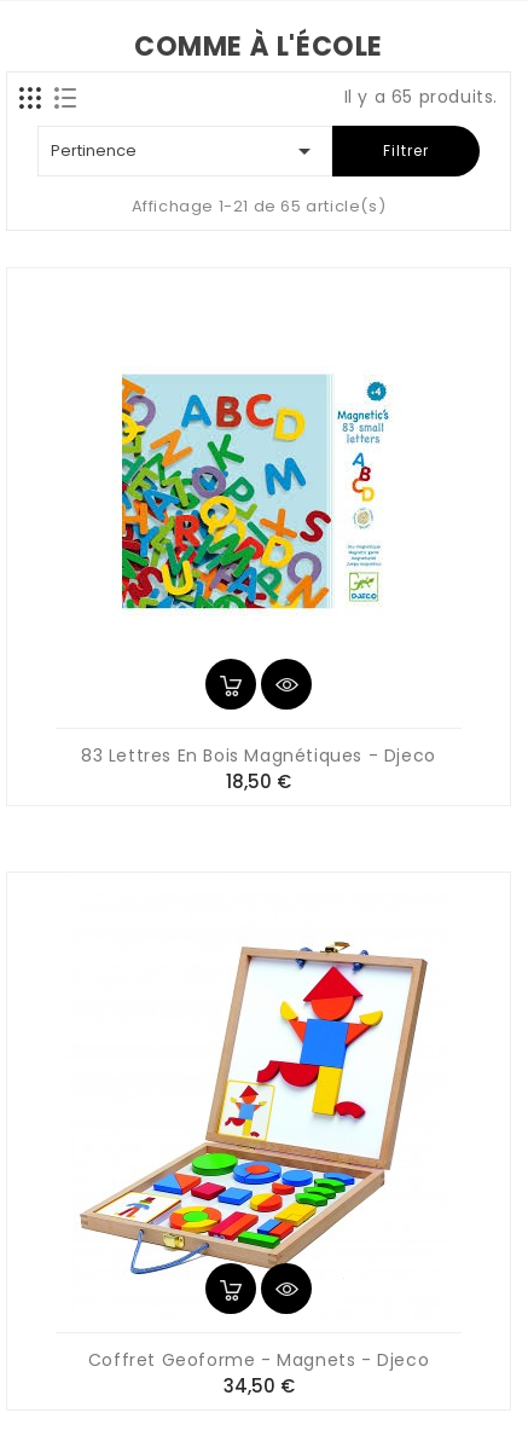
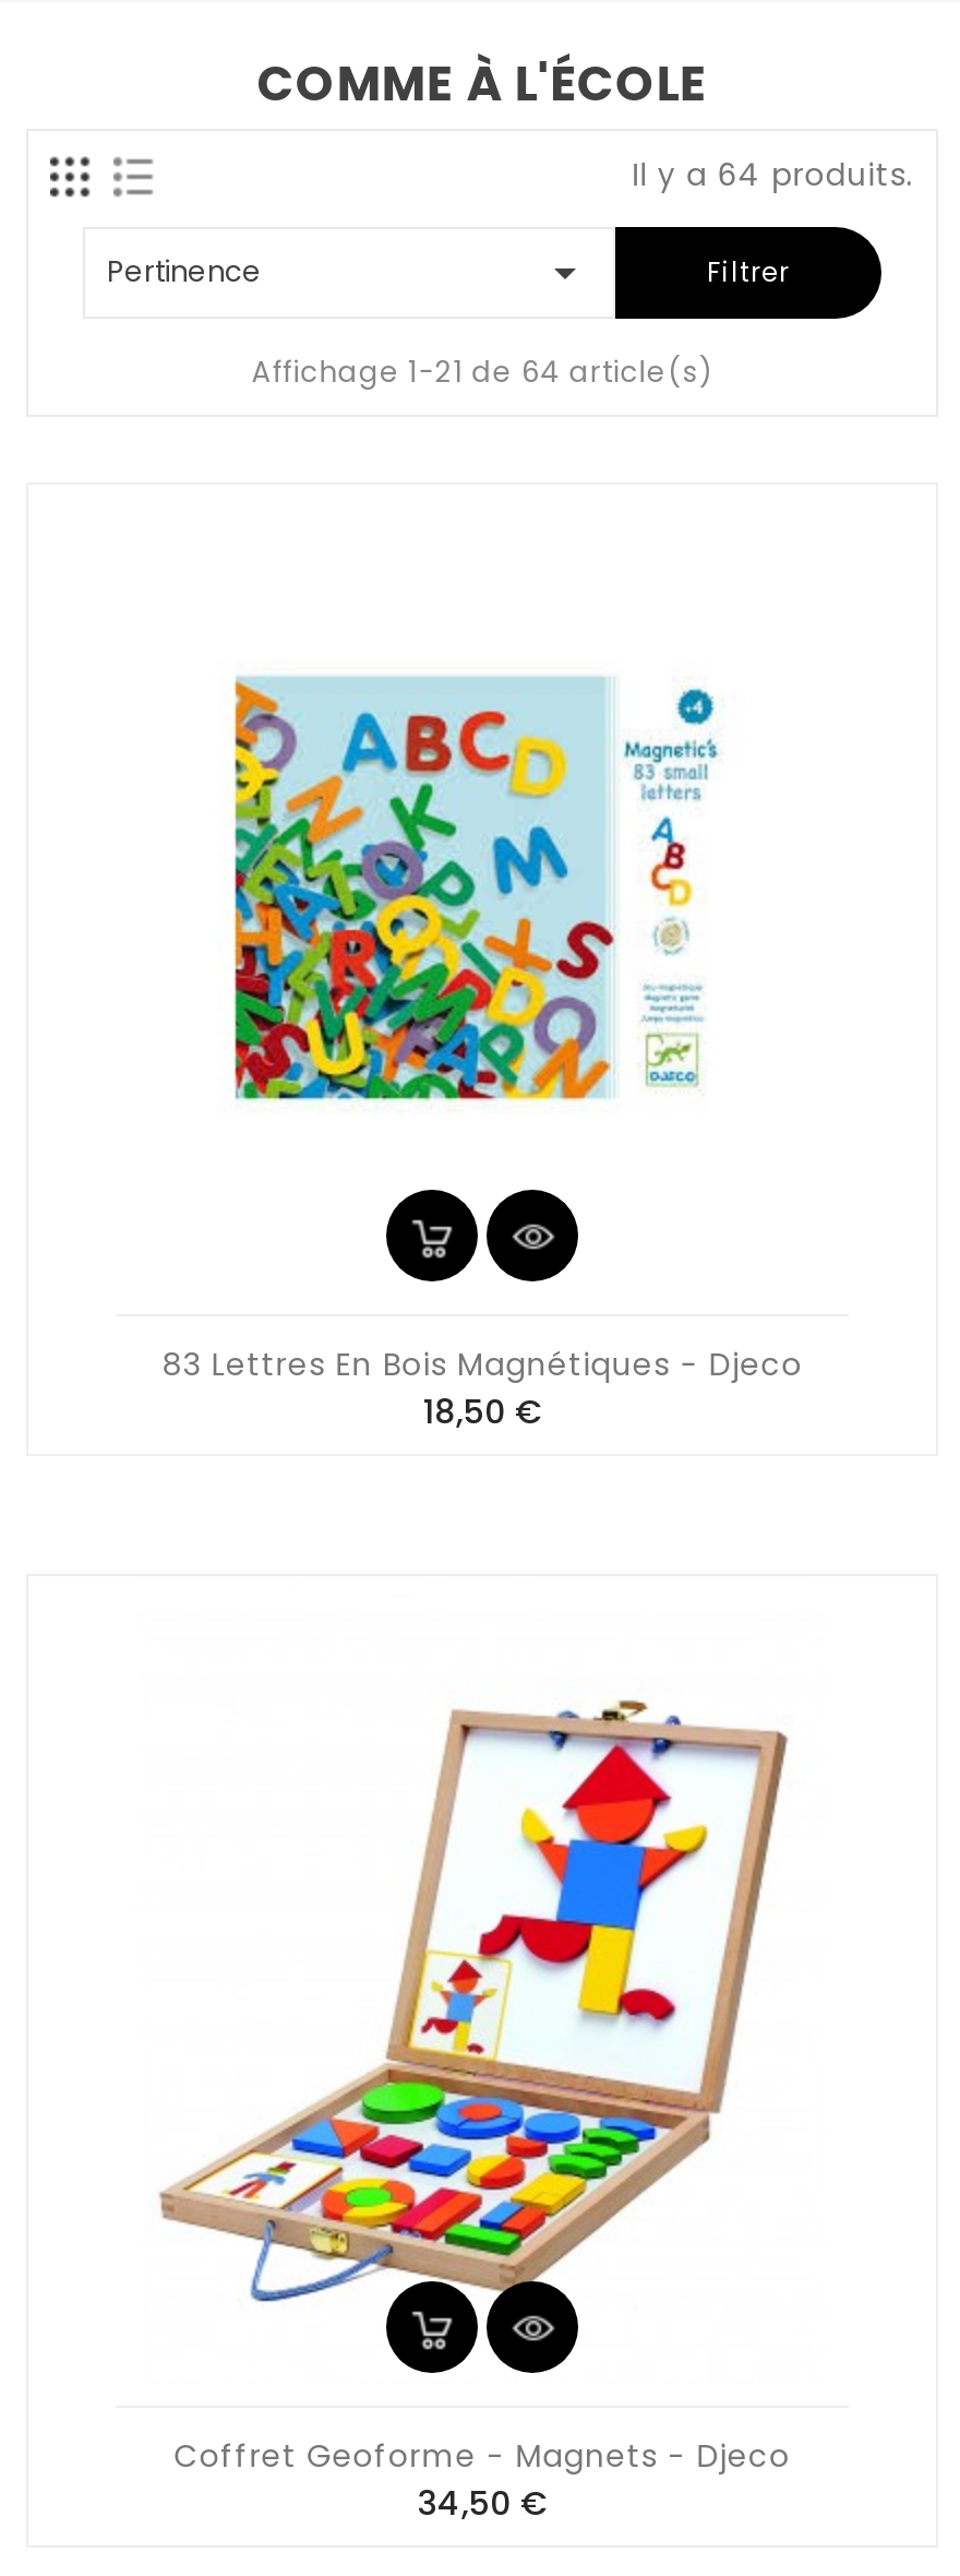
[344,85,498,109] Il y a 65 produits. -> [632,153,914,196] Il y a 64 produits.
[131,195,386,218] Affichage 1-21 de 65 article(s) -> [251,351,713,393] Affichage 1-21 de 64 article(s)

